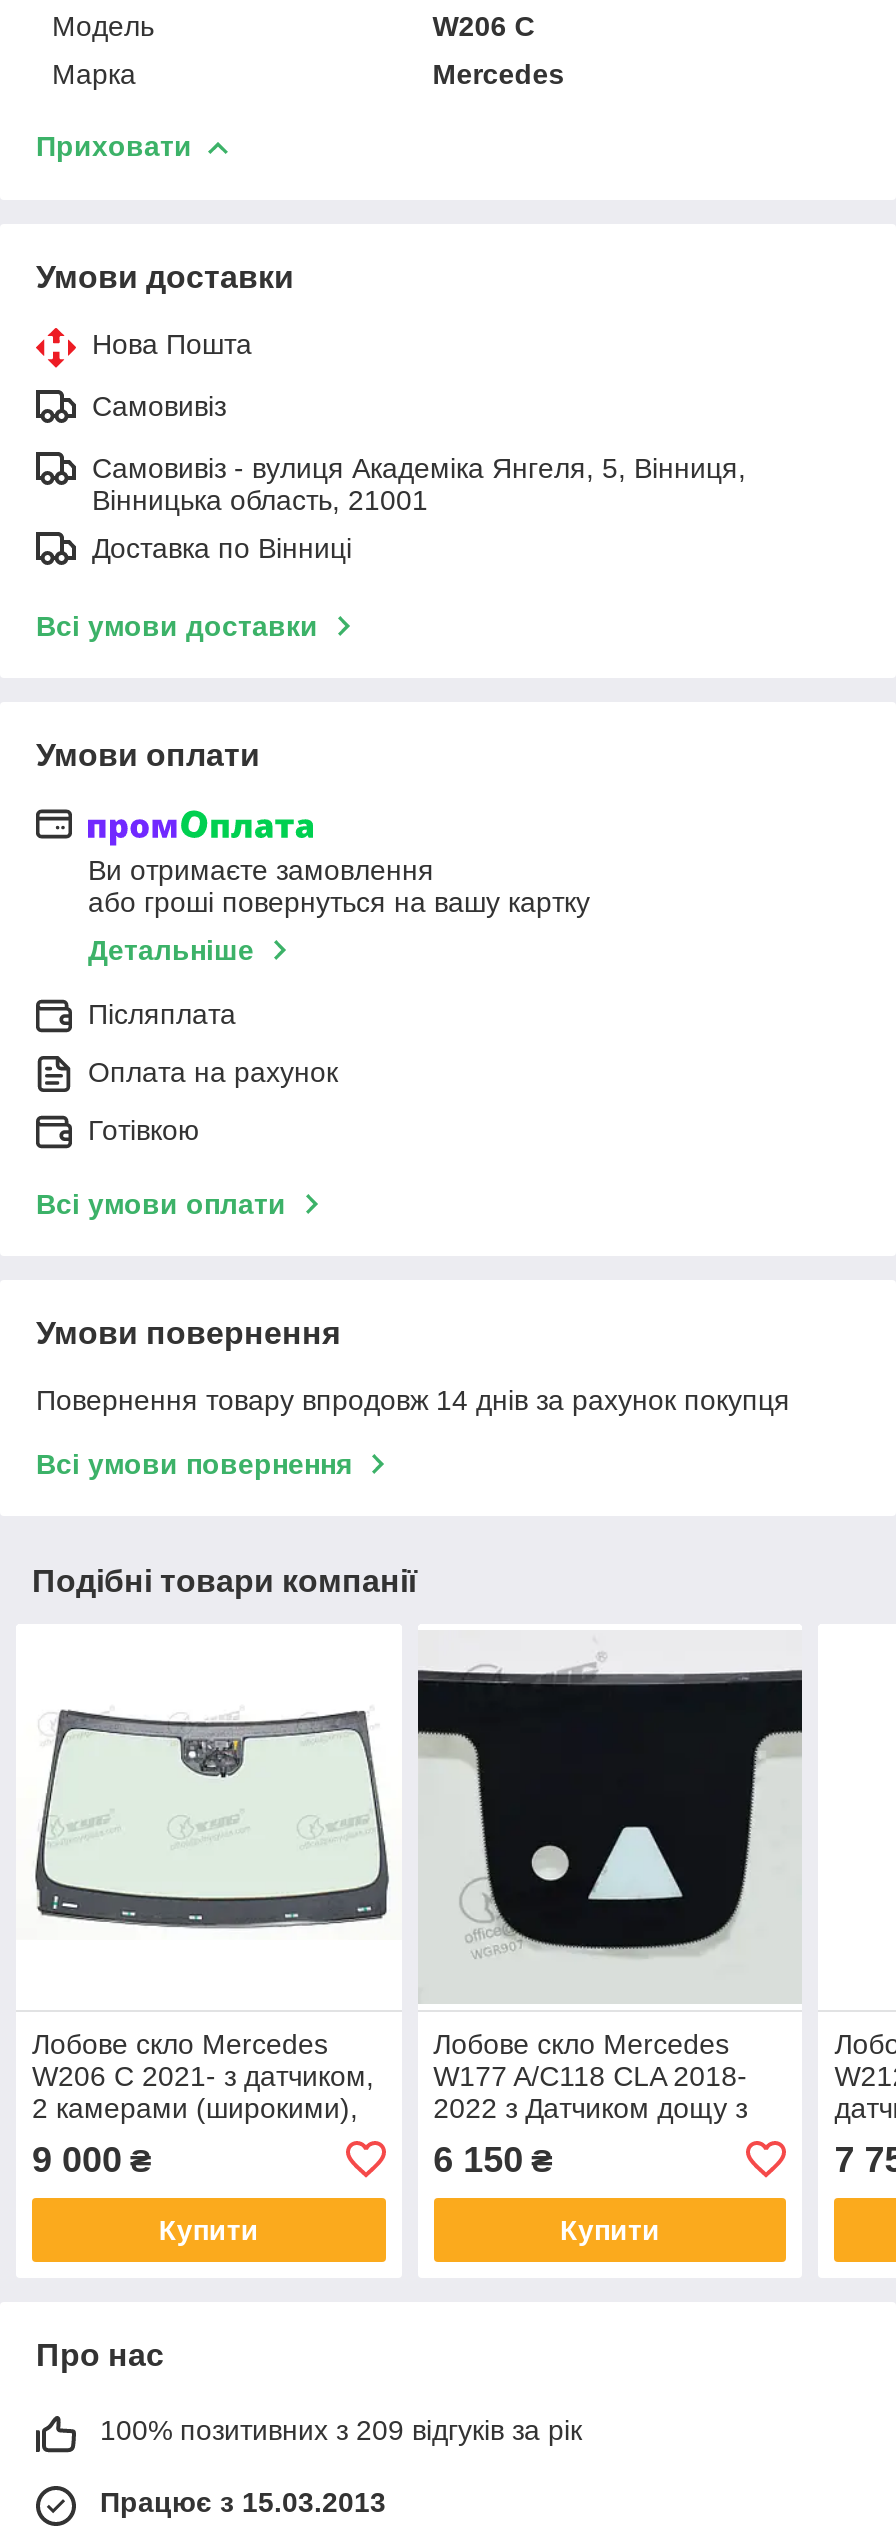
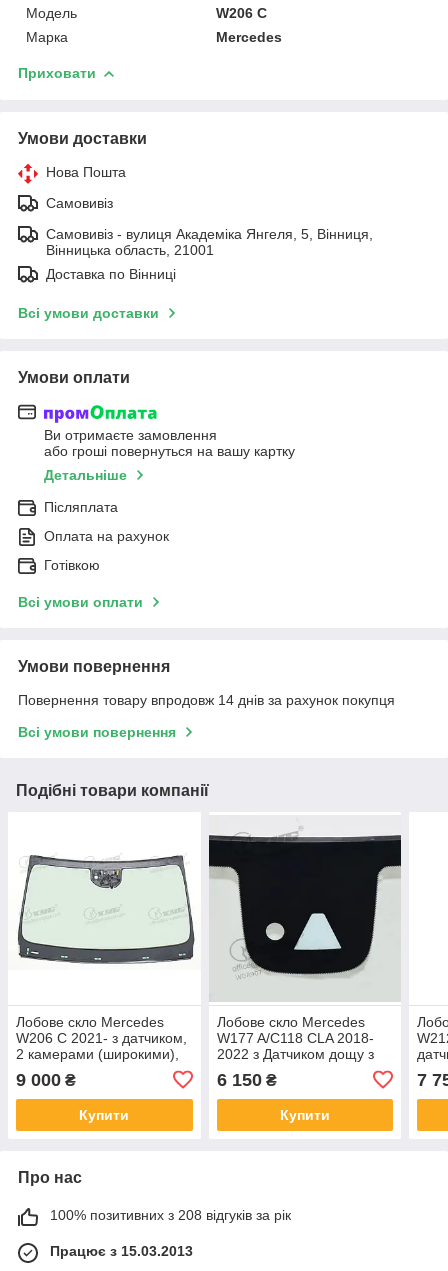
[100,2414,582,2446] 100% позитивних з 209 відгуків за рік -> [50,1207,291,1223] 100% позитивних з 208 відгуків за рік

